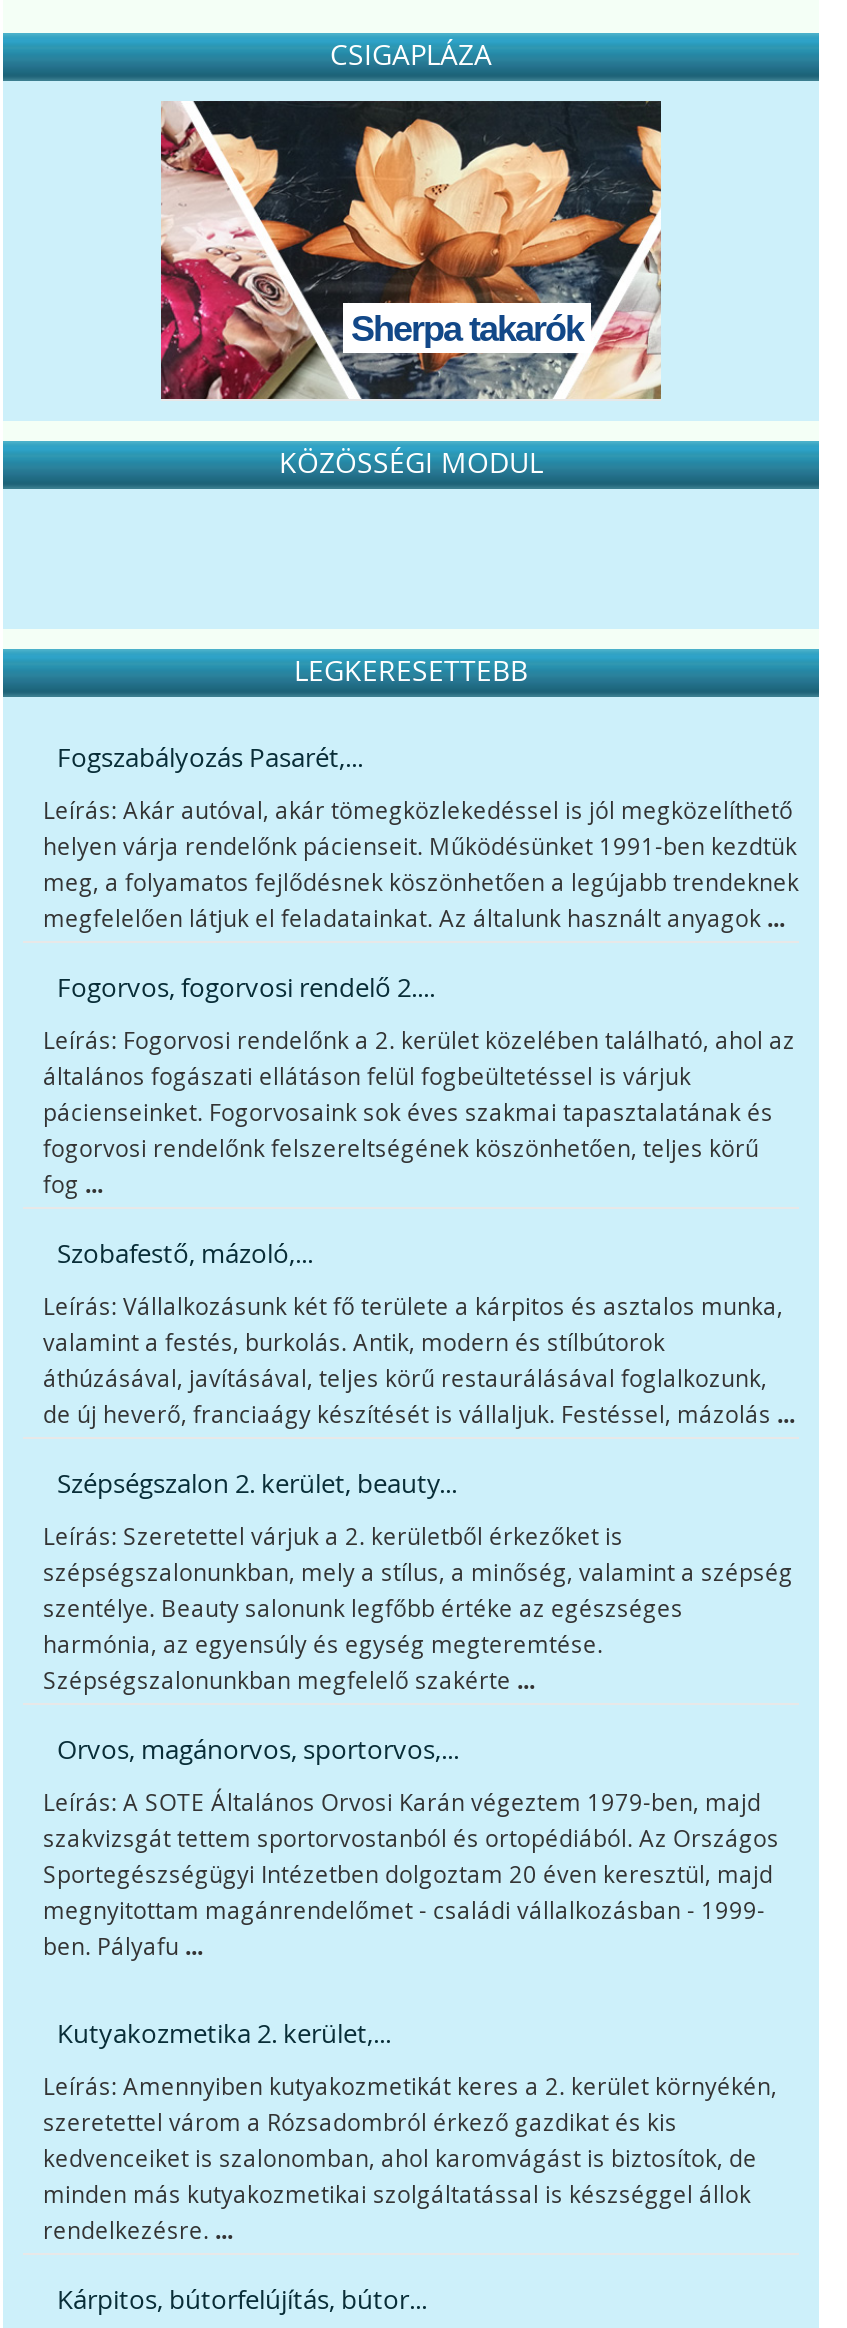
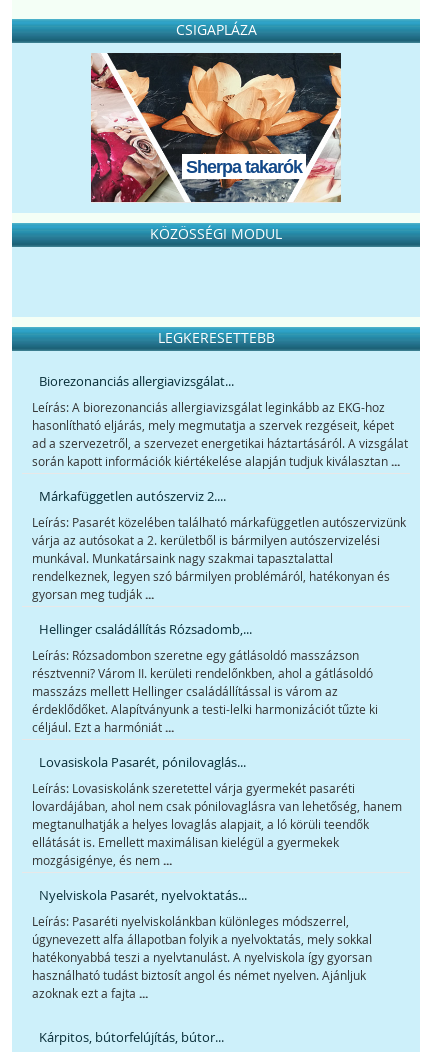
[43,739,799,2247] Fogszabályozás Pasarét,... | Leírás: Akár autóval, akár tömegközlekedéssel is jól megközelíthető | helyen várja rendelőnk pácienseit. Működésünket 1991-ben kezdtük | meg, a folyamatos fejlődésnek köszönhetően a legújabb trendeknek | megfelelően látjuk el feladatainkat. Az általunk használt anyagok... | Fogorvos, fogorvosi rendelő 2.... | Leírás: Fogorvosi rendelőnk a 2. kerület közelében található, ahol az | általános fogászati ellátáson felül fogbeültetéssel is várjuk | pácienseinket. Fogorvosaink sok éves szakmai tapasztalatának és | fogorvosi rendelőnk felszereltségének köszönhetően, teljes körű | fog... | Szobafestő, mázoló,... | Leírás: Vállalkozásunk két fő területe a kárpitos és asztalos munka, | valamint a festés, burkolás. Antik, modern és stílbútorok | áthúzásával, javításával, teljes körű restaurálásával foglalkozunk, | de új heverő, franciaágy készítését is vállaljuk. Festéssel, mázolás... | Szépségszalon 2. kerület, beauty... | Leírás: Szeretettel várjuk a 2. kerületből érkezőket is | szépségszalonunkban, mely a stílus, a minőség, valamint a szépség | szentélye. Beauty salonunk legfőbb értéke az egészséges | harmónia, az egyensúly és egység megteremtése. | Szépségszalonunkban megfelelő szakérte... | Orvos, magánorvos, sportorvos,... | Leírás: A SOTE Általános Orvosi Karán végeztem 1979-ben, majd | szakvizsgát tettem sportorvostanból és ortopédiából. Az Országos | Sportegészségügyi Intézetben dolgoztam 20 éven keresztül, majd | megnyitottam magánrendelőmet - családi vállalkozásban - 1999- | ben. Pályafu... | Kutyakozmetika 2. kerület,... | Leírás: Amennyiben kutyakozmetikát keres a 2. kerület környékén, | szeretettel várom a Rózsadombról érkező gazdikat és kis | kedvenceiket is szalonomban, ahol karomvágást is biztosítok, de | minden más kutyakozmetikai szolgáltatással is készséggel állok | rendelkezésre.... -> [32,372,408,1002] Biorezonanciás allergiavizsgálat... | Leírás: A biorezonanciás allergiavizsgálat leginkább az EKG-hoz | hasonlítható eljárás, mely megmutatja a szervek rezgéseit, képet | ad a szervezetről, a szervezet energetikai háztartásáról. A vizsgálat | során kapott információk kiértékelése alapján tudjuk kiválasztan... | Márkafüggetlen autószerviz 2.... | Leírás: Pasarét közelében található márkafüggetlen autószervizünk | várja az autósokat a 2. kerületből is bármilyen autószervizelési | munkával. Munkatársaink nagy szakmai tapasztalattal | rendelkeznek, legyen szó bármilyen problémáról, hatékonyan és | gyorsan meg tudják... | Hellinger családállítás Rózsadomb,... | Leírás: Rózsadombon szeretne egy gátlásoldó masszázson | résztvenni? Várom II. kerületi rendelőnkben, ahol a gátlásoldó | masszázs mellett Hellinger családállítással is várom az | érdeklődőket. Alapítványunk a testi-lelki harmonizációt tűzte ki | céljául. Ezt a harmóniát... | Lovasiskola Pasarét, pónilovaglás... | Leírás: Lovasiskolánk szeretettel várja gyermekét pasaréti | lovardájában, ahol nem csak pónilovaglásra van lehetőség, hanem | megtanulhatják a helyes lovaglás alapjait, a ló körüli teendők | ellátását is. Emellett maximálisan kielégül a gyermekek | mozgásigénye, és nem... | Nyelviskola Pasarét, nyelvoktatás... | Leírás: Pasaréti nyelviskolánkban különleges módszerrel, | úgynevezett alfa állapotban folyik a nyelvoktatás, mely sokkal | hatékonyabbá teszi a nyelvtanulást. A nyelviskola így gyorsan | használható tudást biztosít angol és német nyelven. Ajánljuk | azoknak ezt a fajta...

